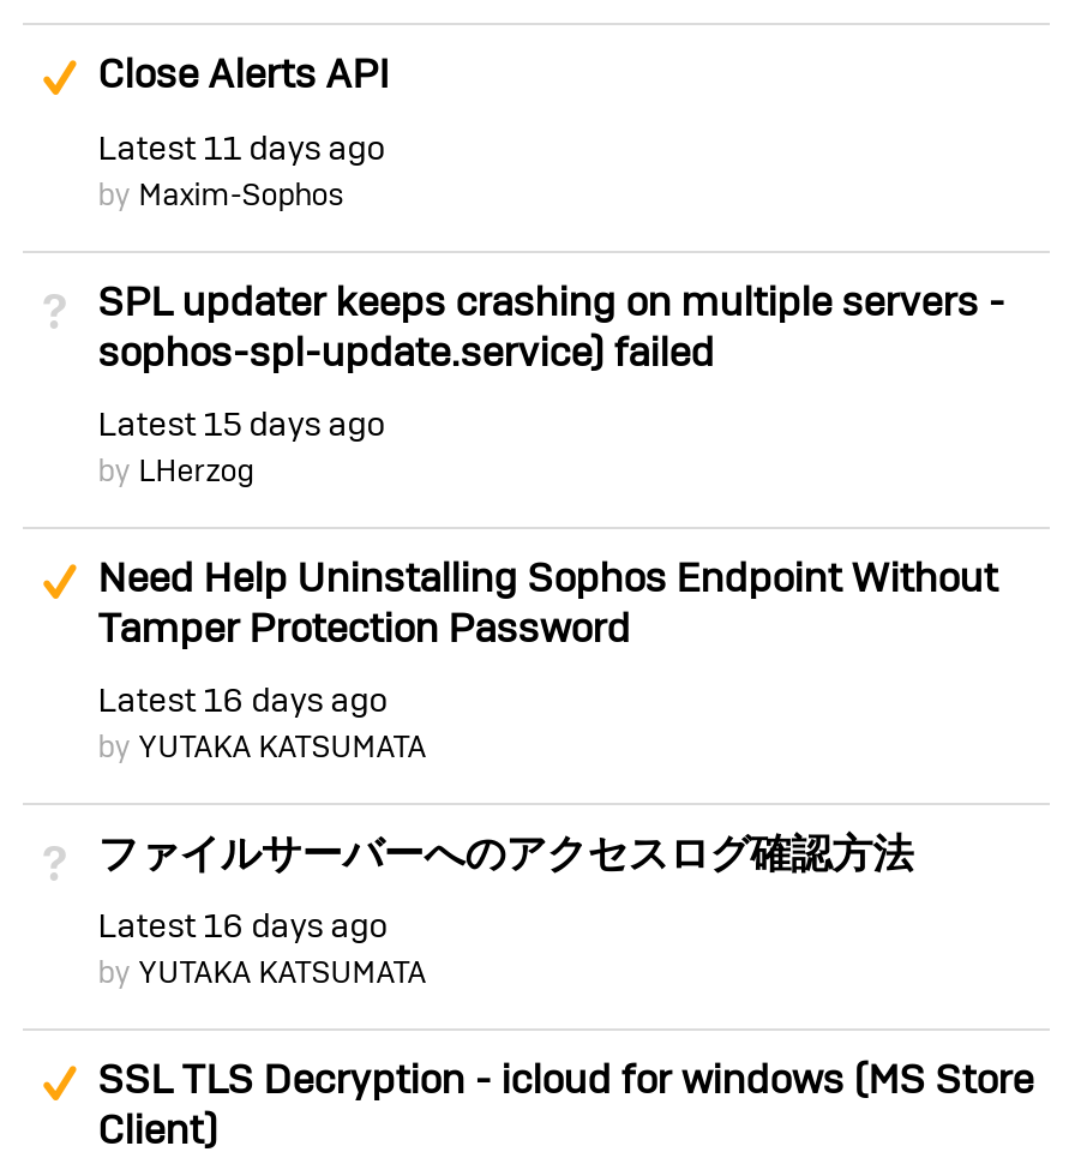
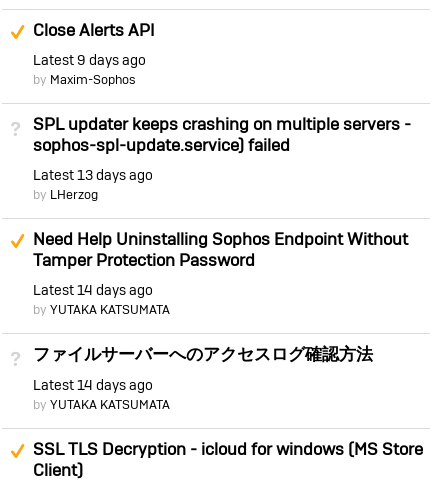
[98,124,386,168] Latest 11 days ago -> [33,51,146,69] Latest 9 days ago
[98,400,386,444] Latest 15 days ago -> [33,166,153,184] Latest 13 days ago
[98,676,388,720] Latest 16 days ago -> [33,281,153,299] Latest 14 days ago
[98,902,388,946] Latest 16 days ago -> [33,375,153,393] Latest 14 days ago

